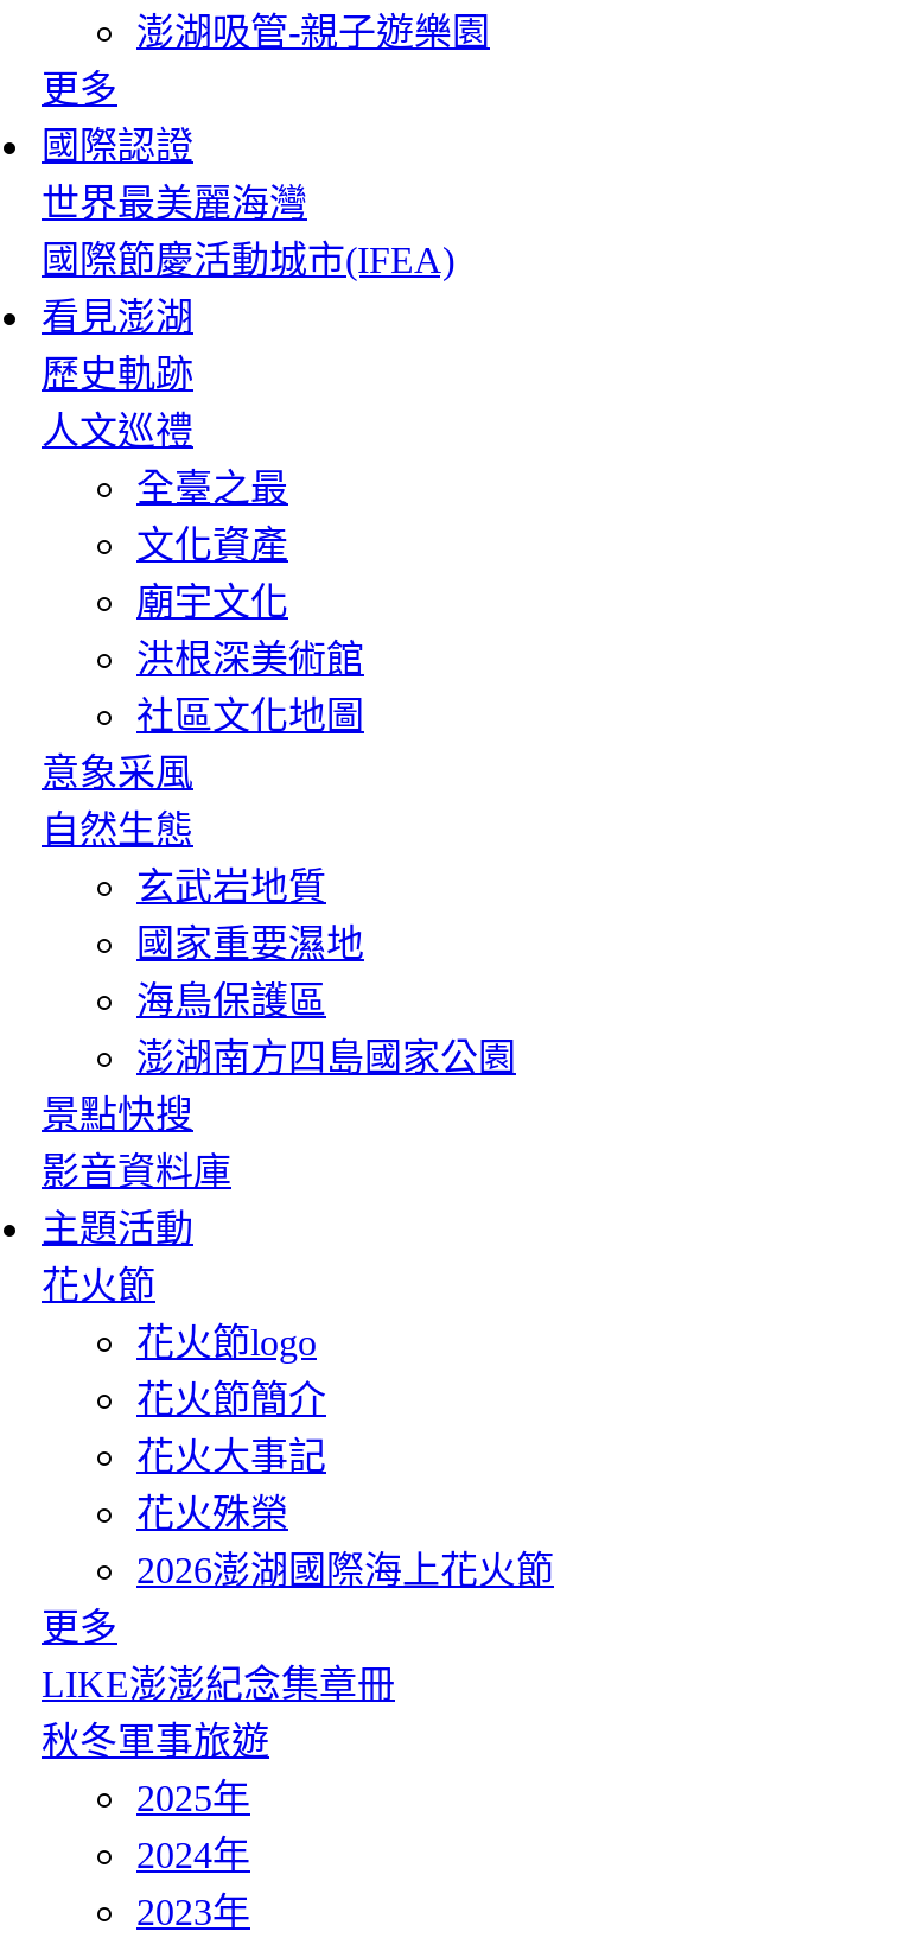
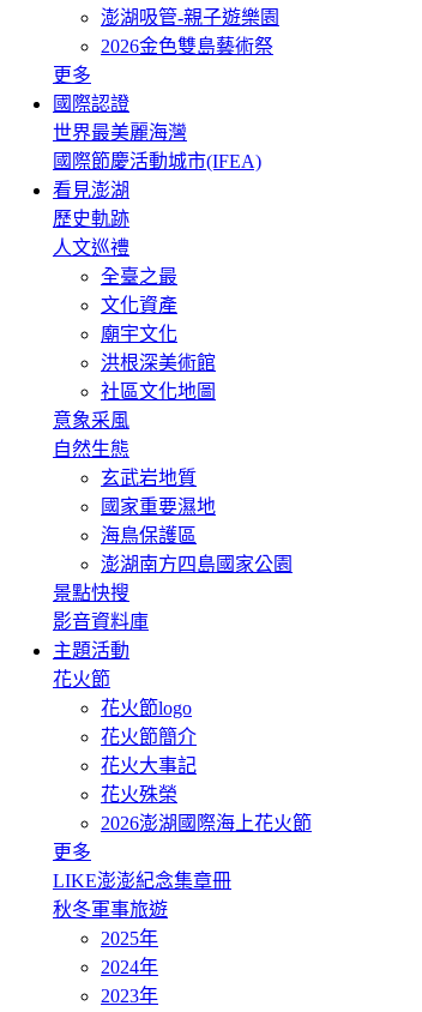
none -> [101,36,273,56] 2026金色雙島藝術祭

